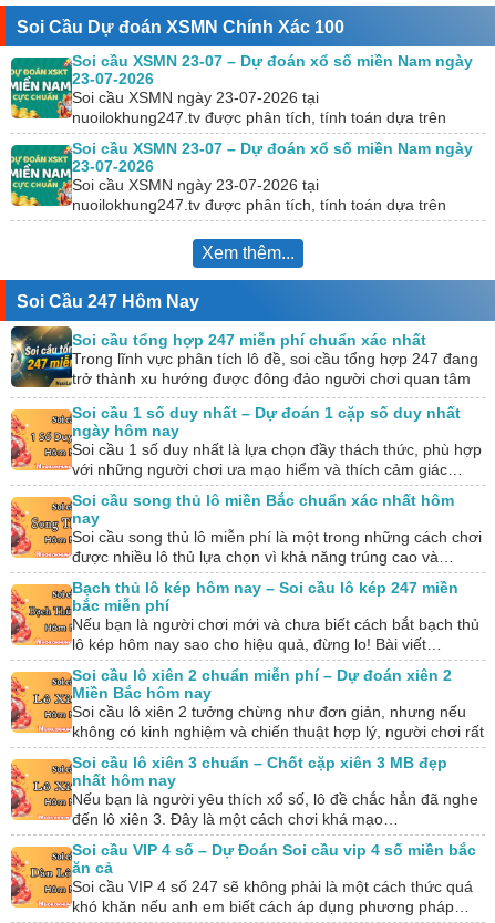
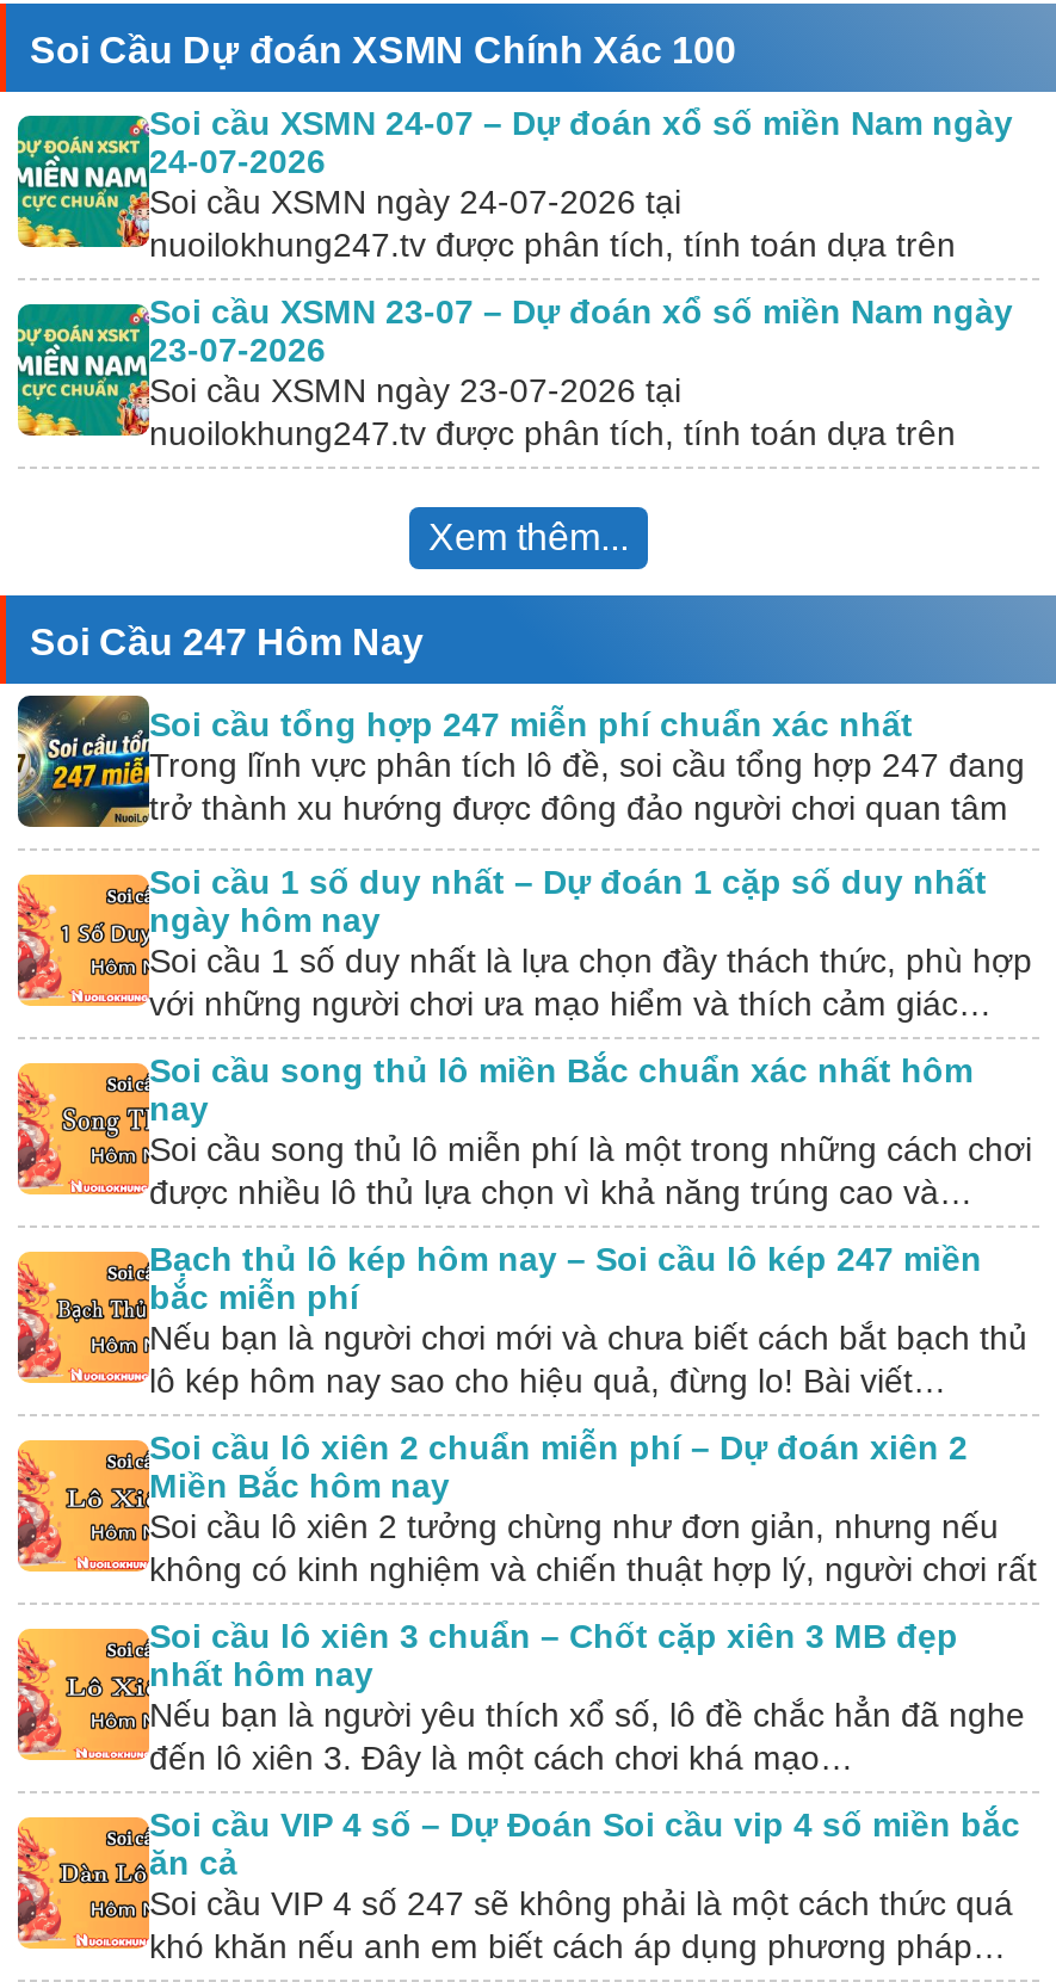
[72,52,473,70] Soi cầu XSMN 23-07 – Dự đoán xổ số miền Nam ngày -> [149,104,1013,142] Soi cầu XSMN 24-07 – Dự đoán xổ số miền Nam ngày
[72,70,154,88] 23-07-2026 -> [149,142,326,180] 24-07-2026
[72,89,319,106] Soi cầu XSMN ngày 23-07-2026 tại -> [149,183,681,221] Soi cầu XSMN ngày 24-07-2026 tại

